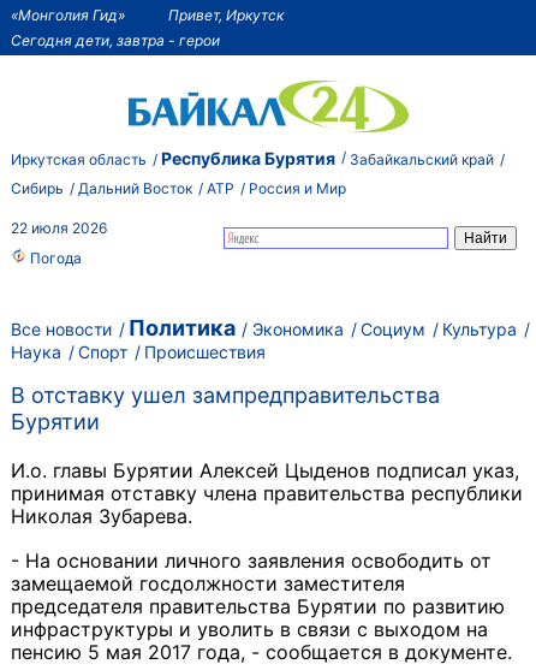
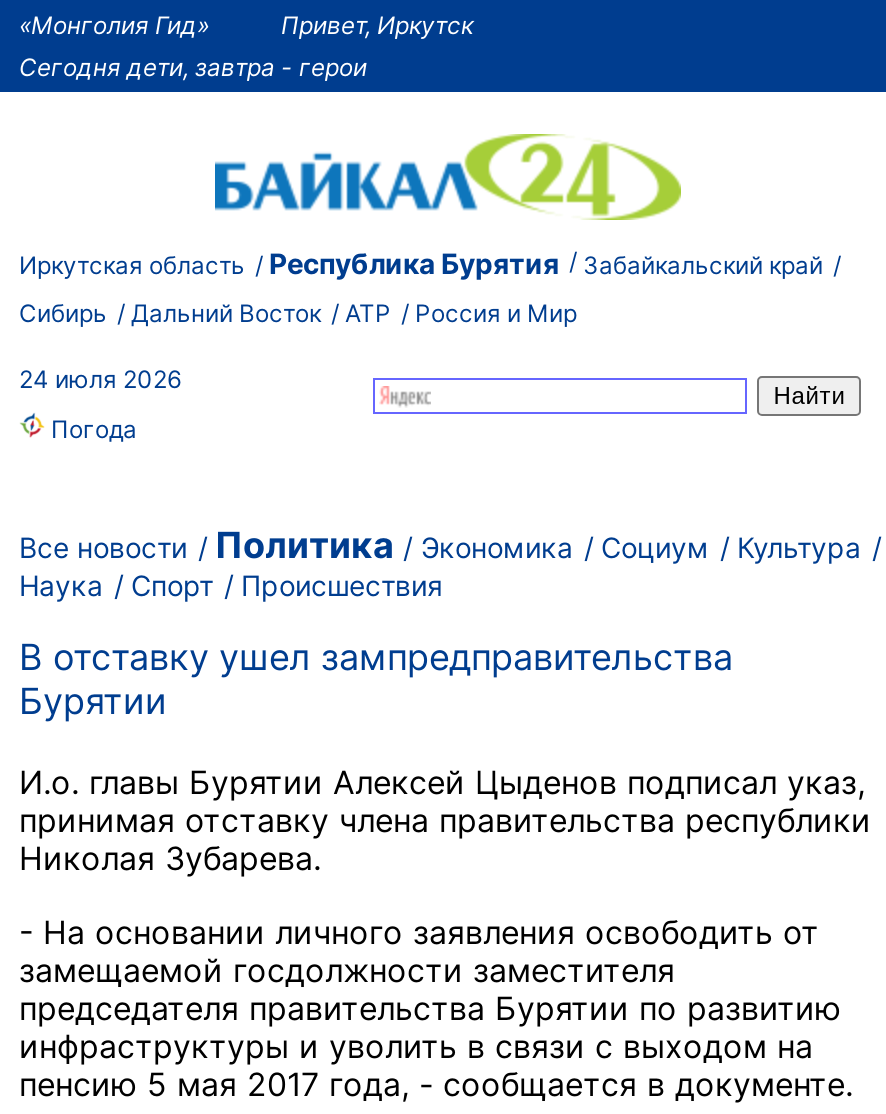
[11,219,107,237] 22 июля 2026 -> [19,364,181,394] 24 июля 2026

